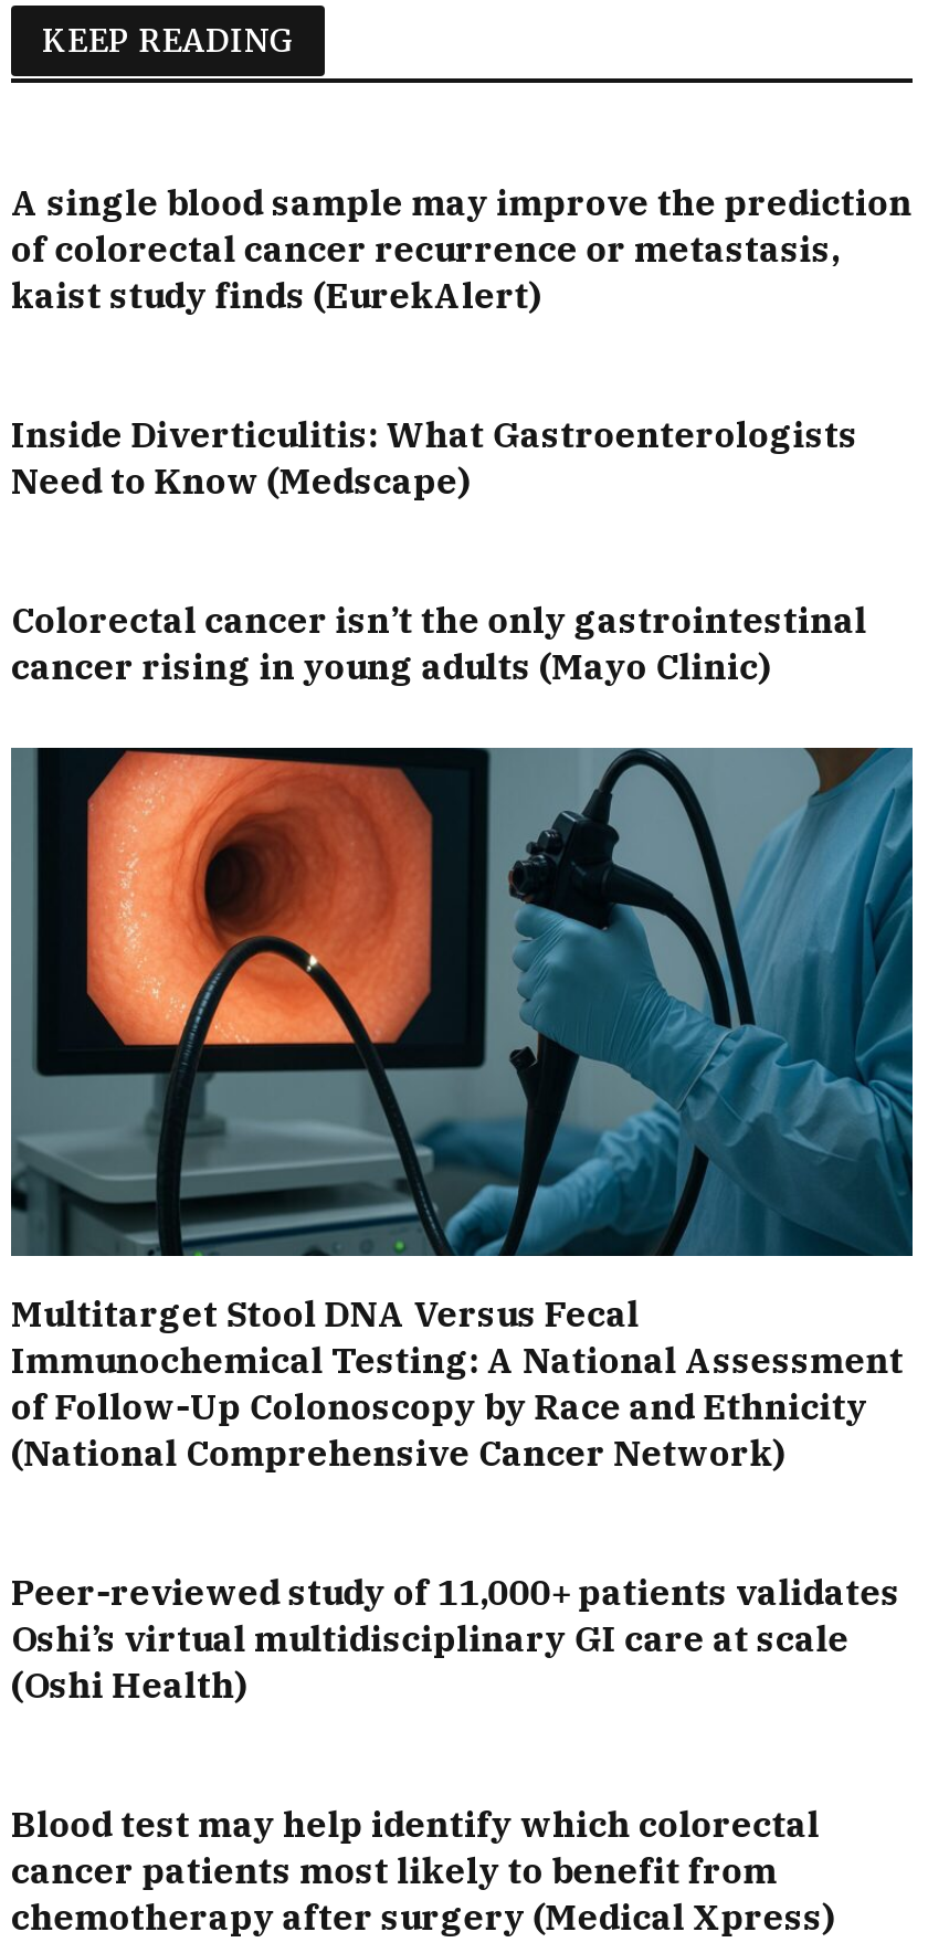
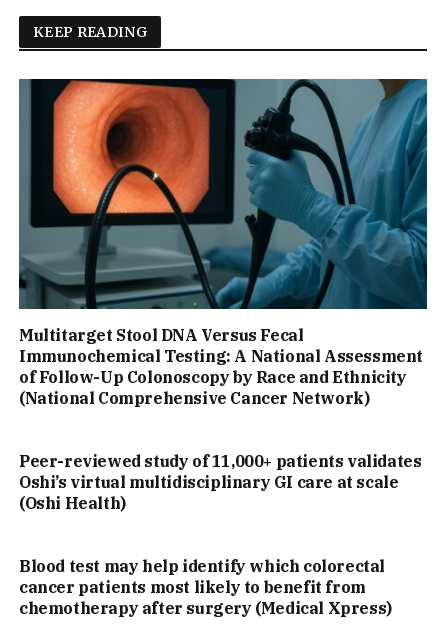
[11,180,912,689] A single blood sample may improve the prediction | of colorectal cancer recurrence or metastasis, | kaist study finds (EurekAlert) | Inside Diverticulitis: What Gastroenterologists | Need to Know (Medscape) | Colorectal cancer isn’t the only gastrointestinal | cancer rising in young adults (Mayo Clinic) -> none

